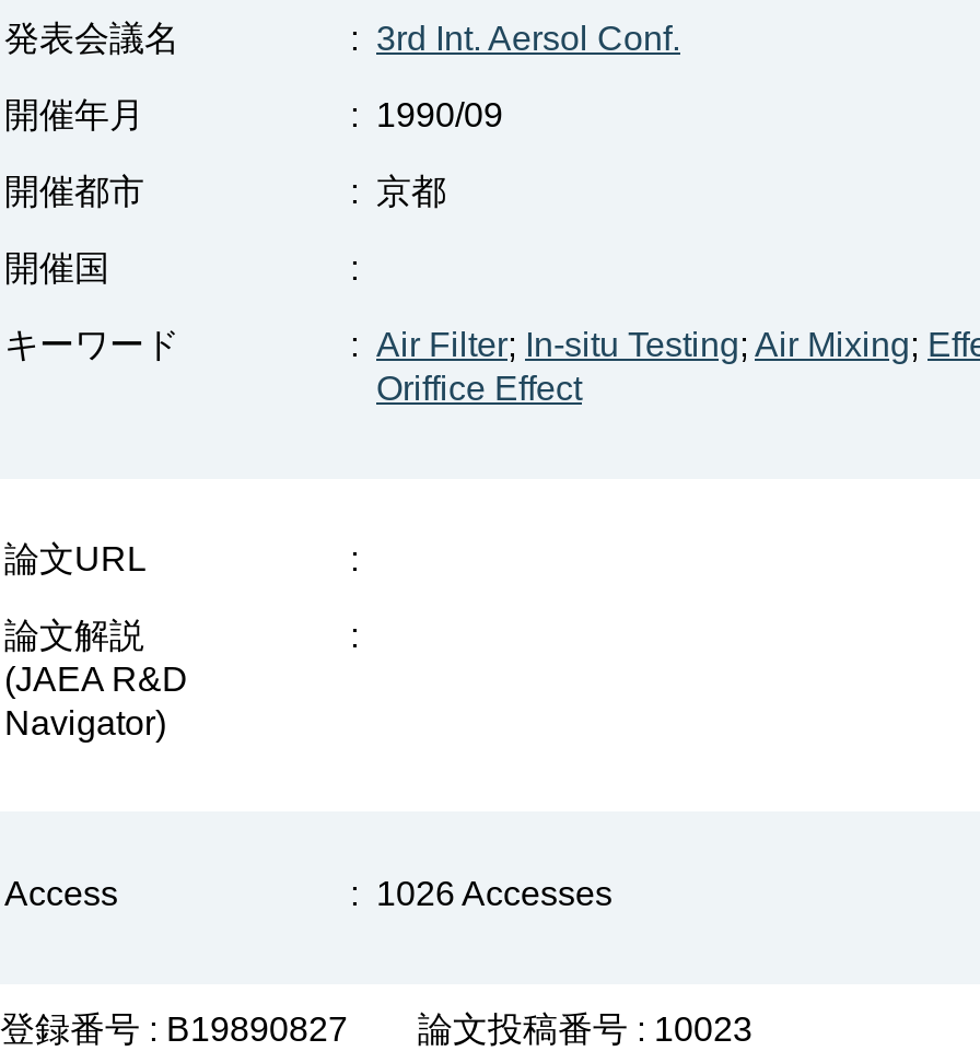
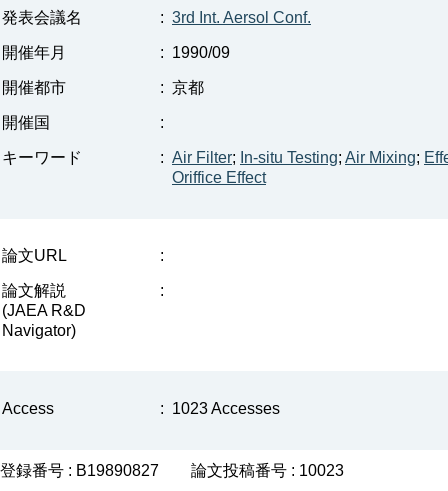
[350,874,612,911] : 1026 Accesses -> [160,400,280,417] : 1023 Accesses

